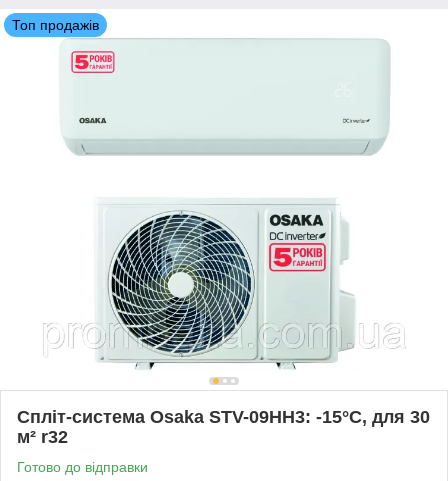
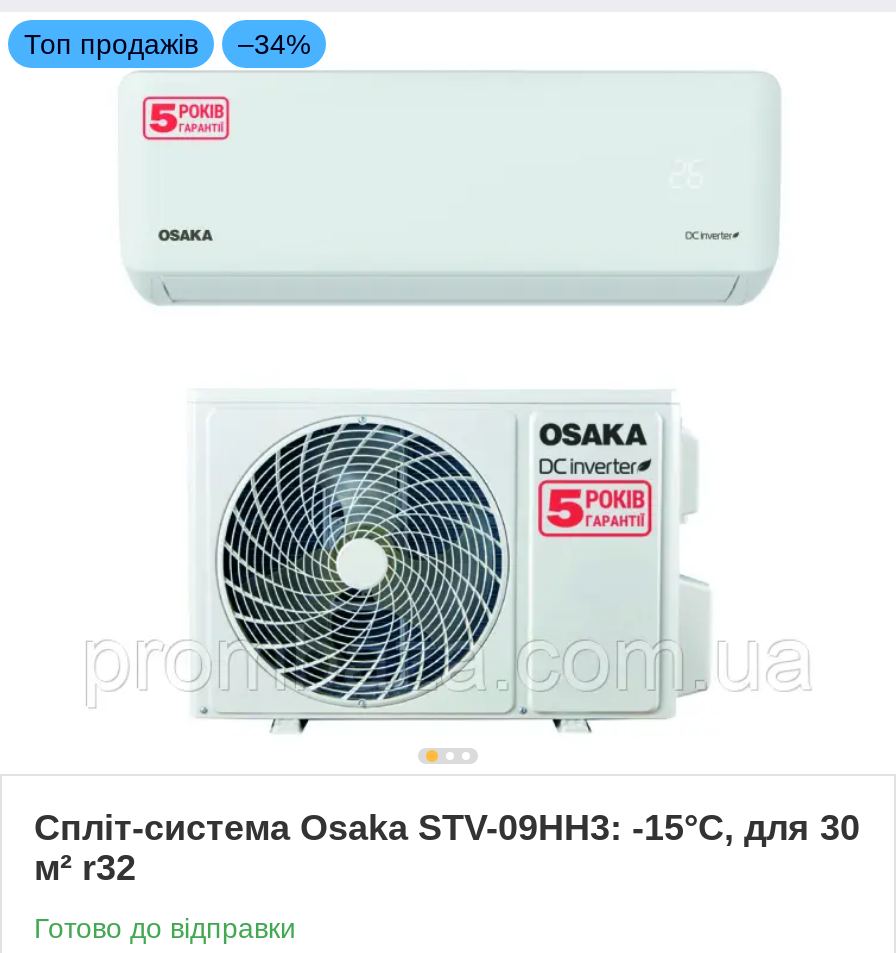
none -> [238,28,310,60] –34%

